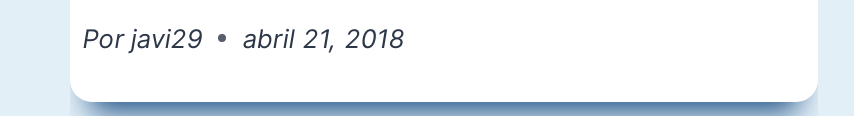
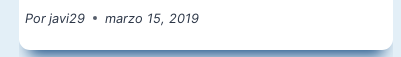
[82,23,405,53] Por javi29 abril 21, 2018 -> [25,10,199,25] Por javi29 marzo 15, 2019

